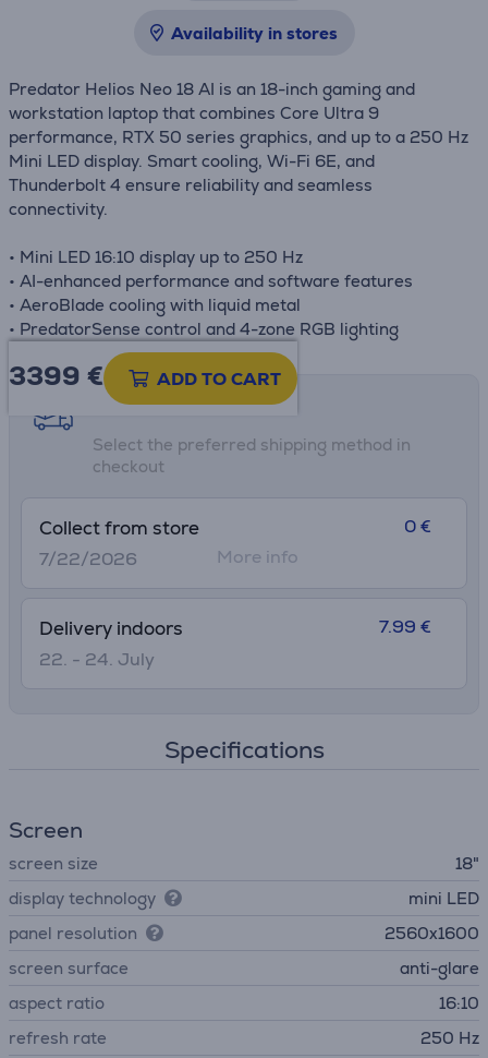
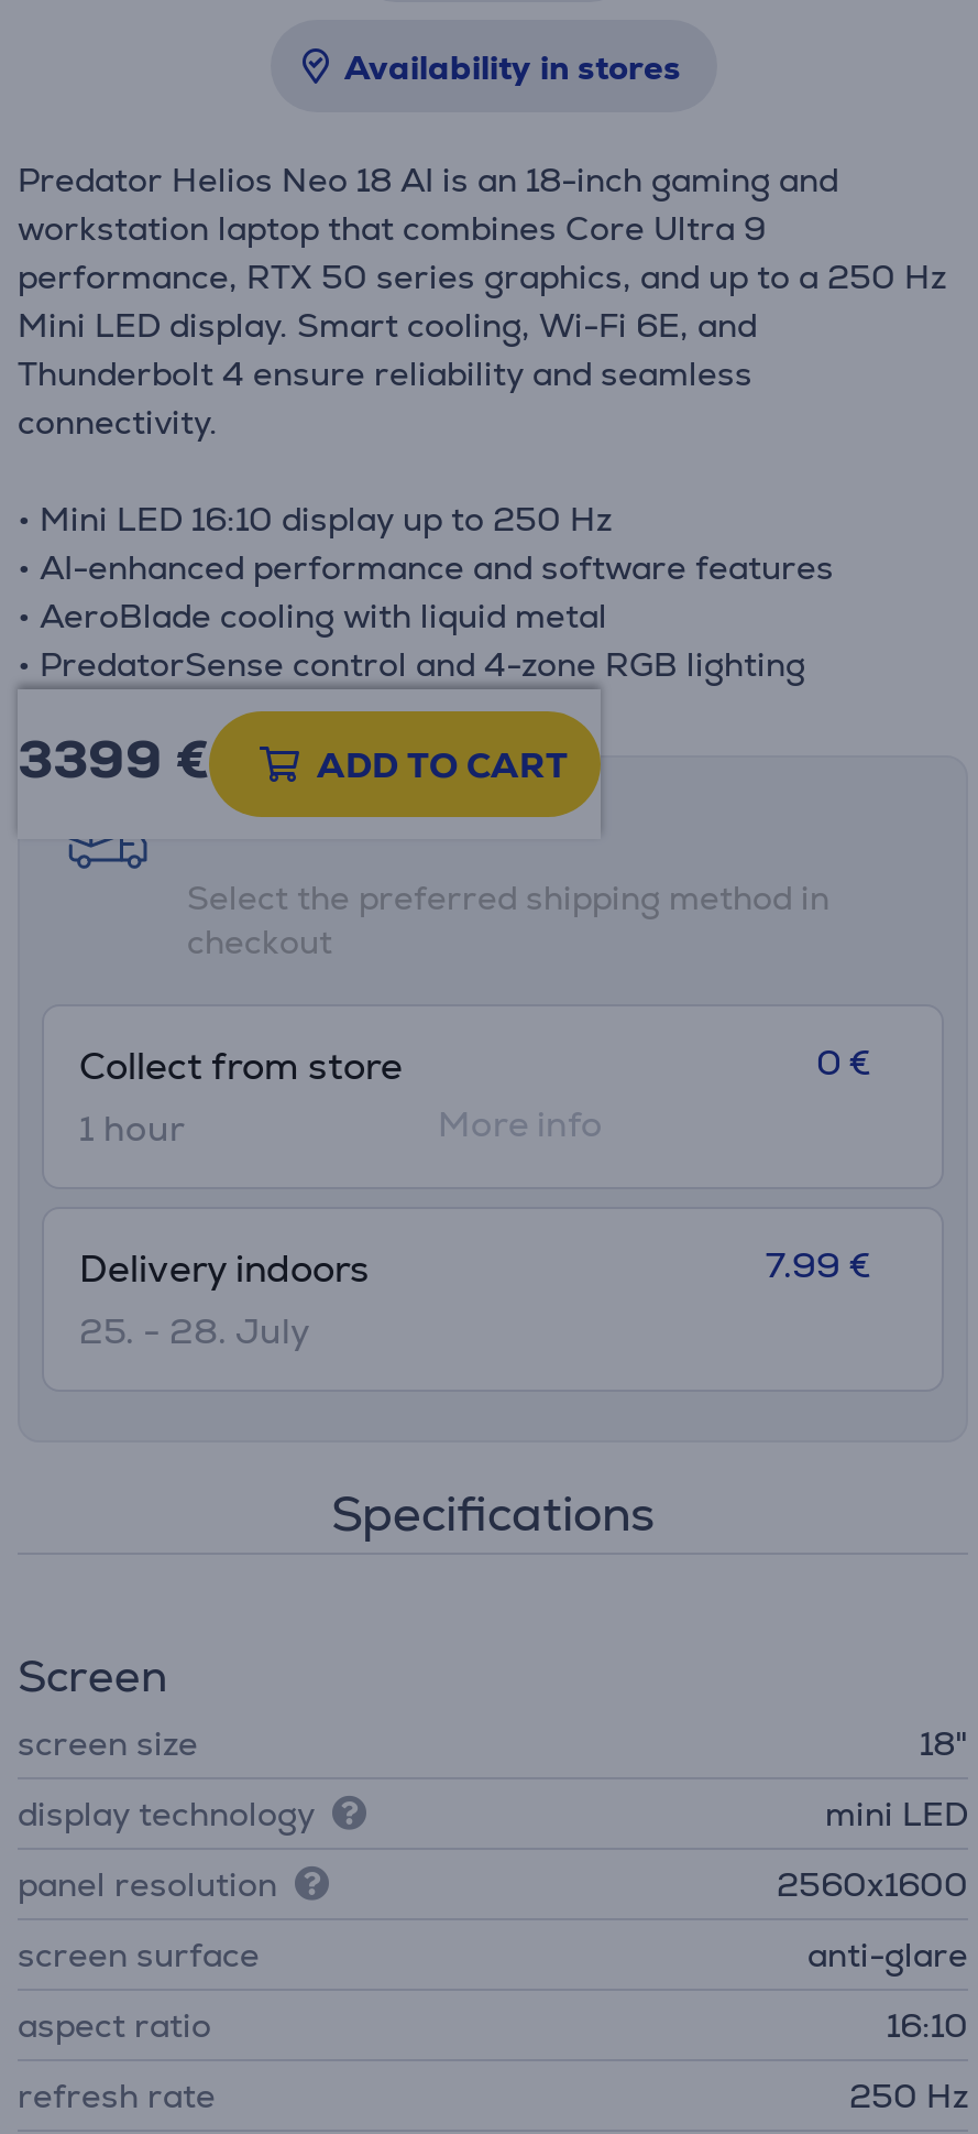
[39,548,137,570] 7/22/2026 -> [79,1106,185,1152] 1 hour
[39,648,155,671] 22. - 24. July -> [79,1308,310,1354] 25. - 28. July

